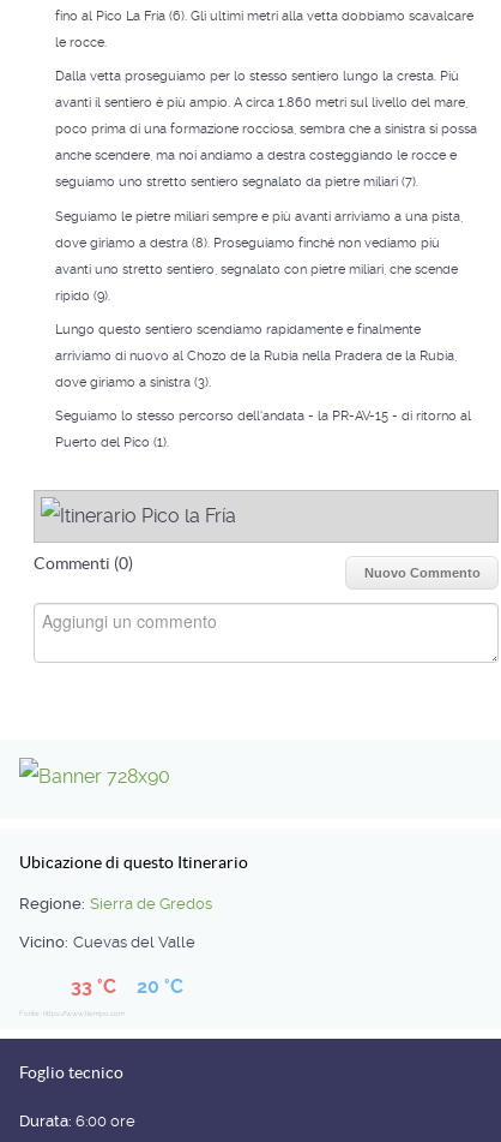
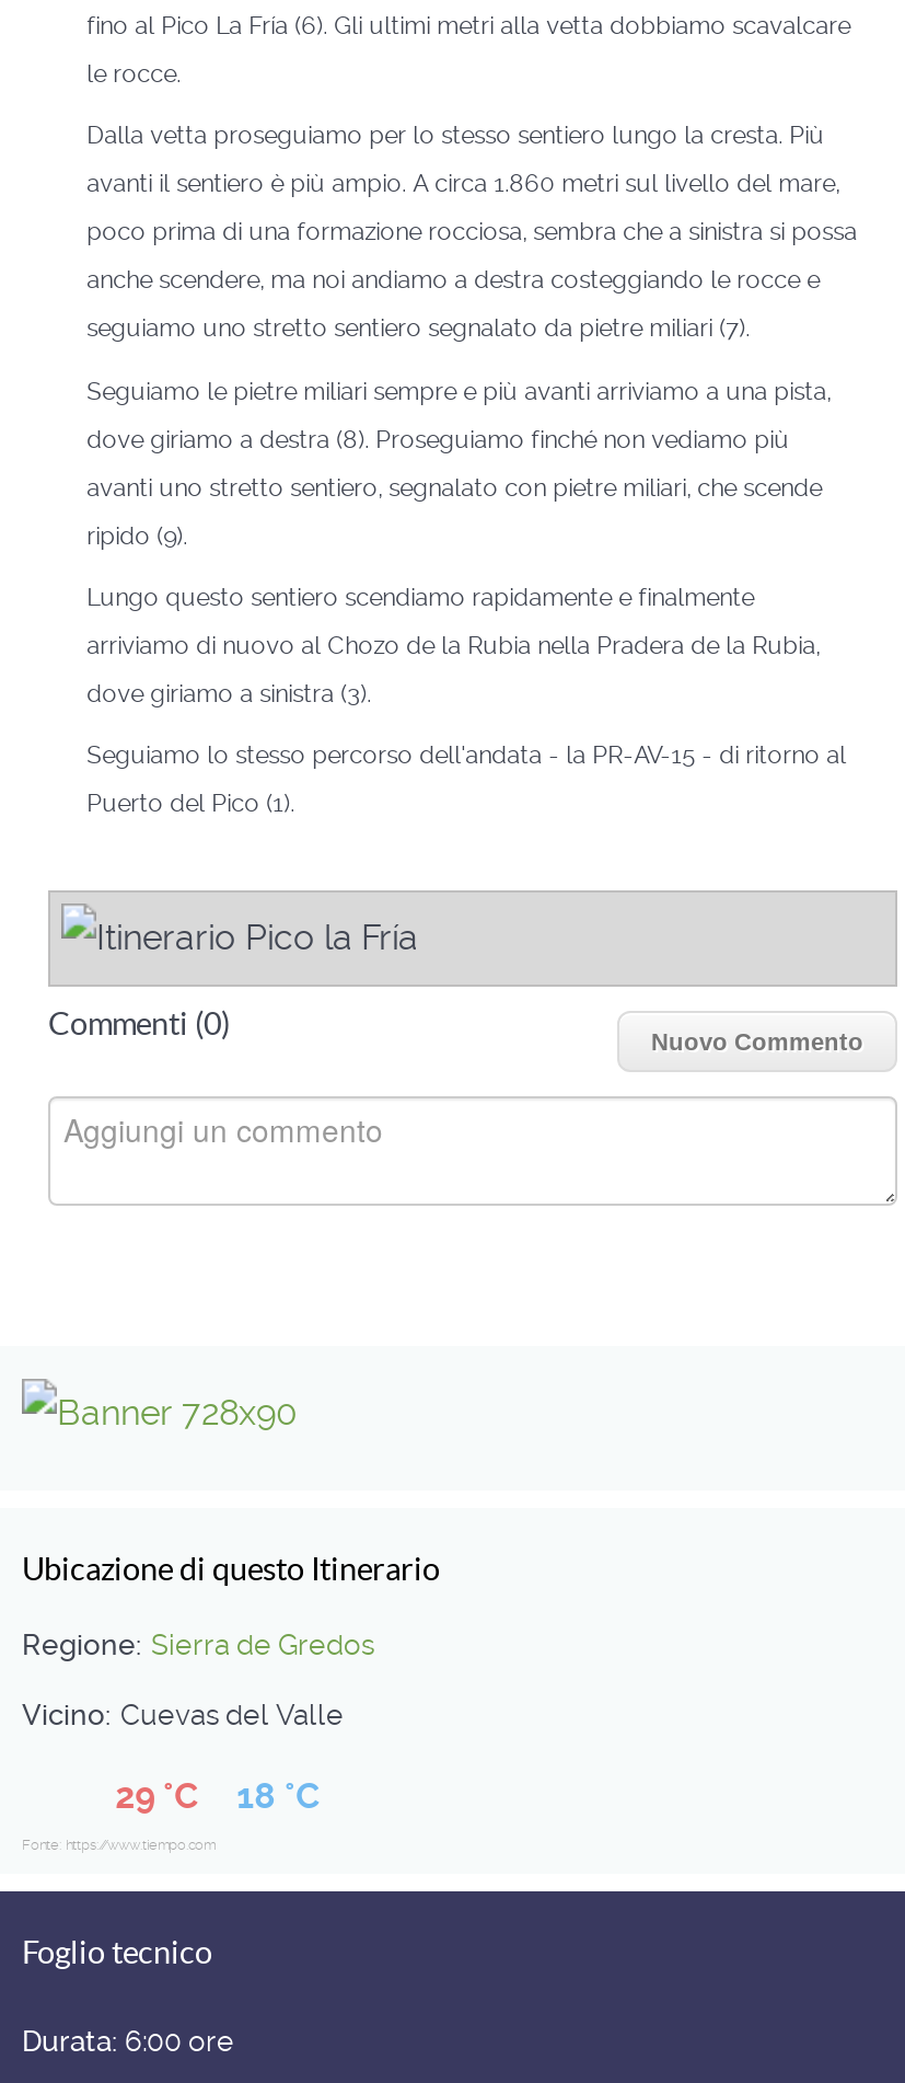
[70,975,116,997] 33 °C -> [115,1774,198,1816] 29 °C
[137,975,184,997] 20 °C -> [237,1774,320,1816] 18 °C

